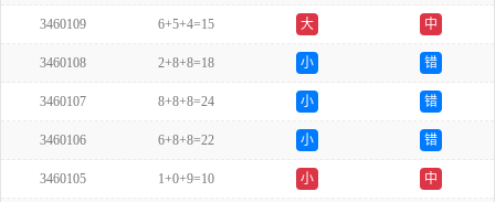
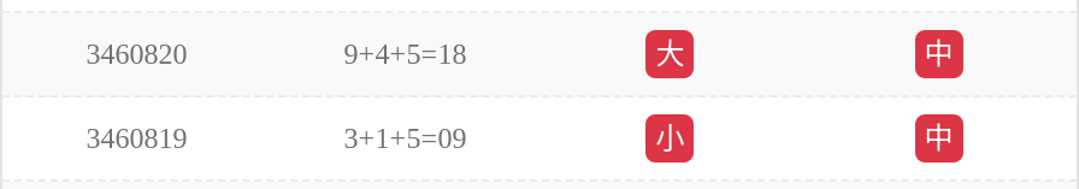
[40,17,86,32] 3460109 -> [86,37,187,71] 3460820
[158,17,214,32] 6+5+4=15 -> [344,37,467,71] 9+4+5=18
[40,55,437,187] 3460108 | 2+8+8=18 | 小 | 错 | 3460107 | 8+8+8=24 | 小 | 错 | 3460106 | 6+8+8=22 | 小 | 错 | 3460105 | 1+0+9=10 -> [86,122,467,155] 3460819 | 3+1+5=09

